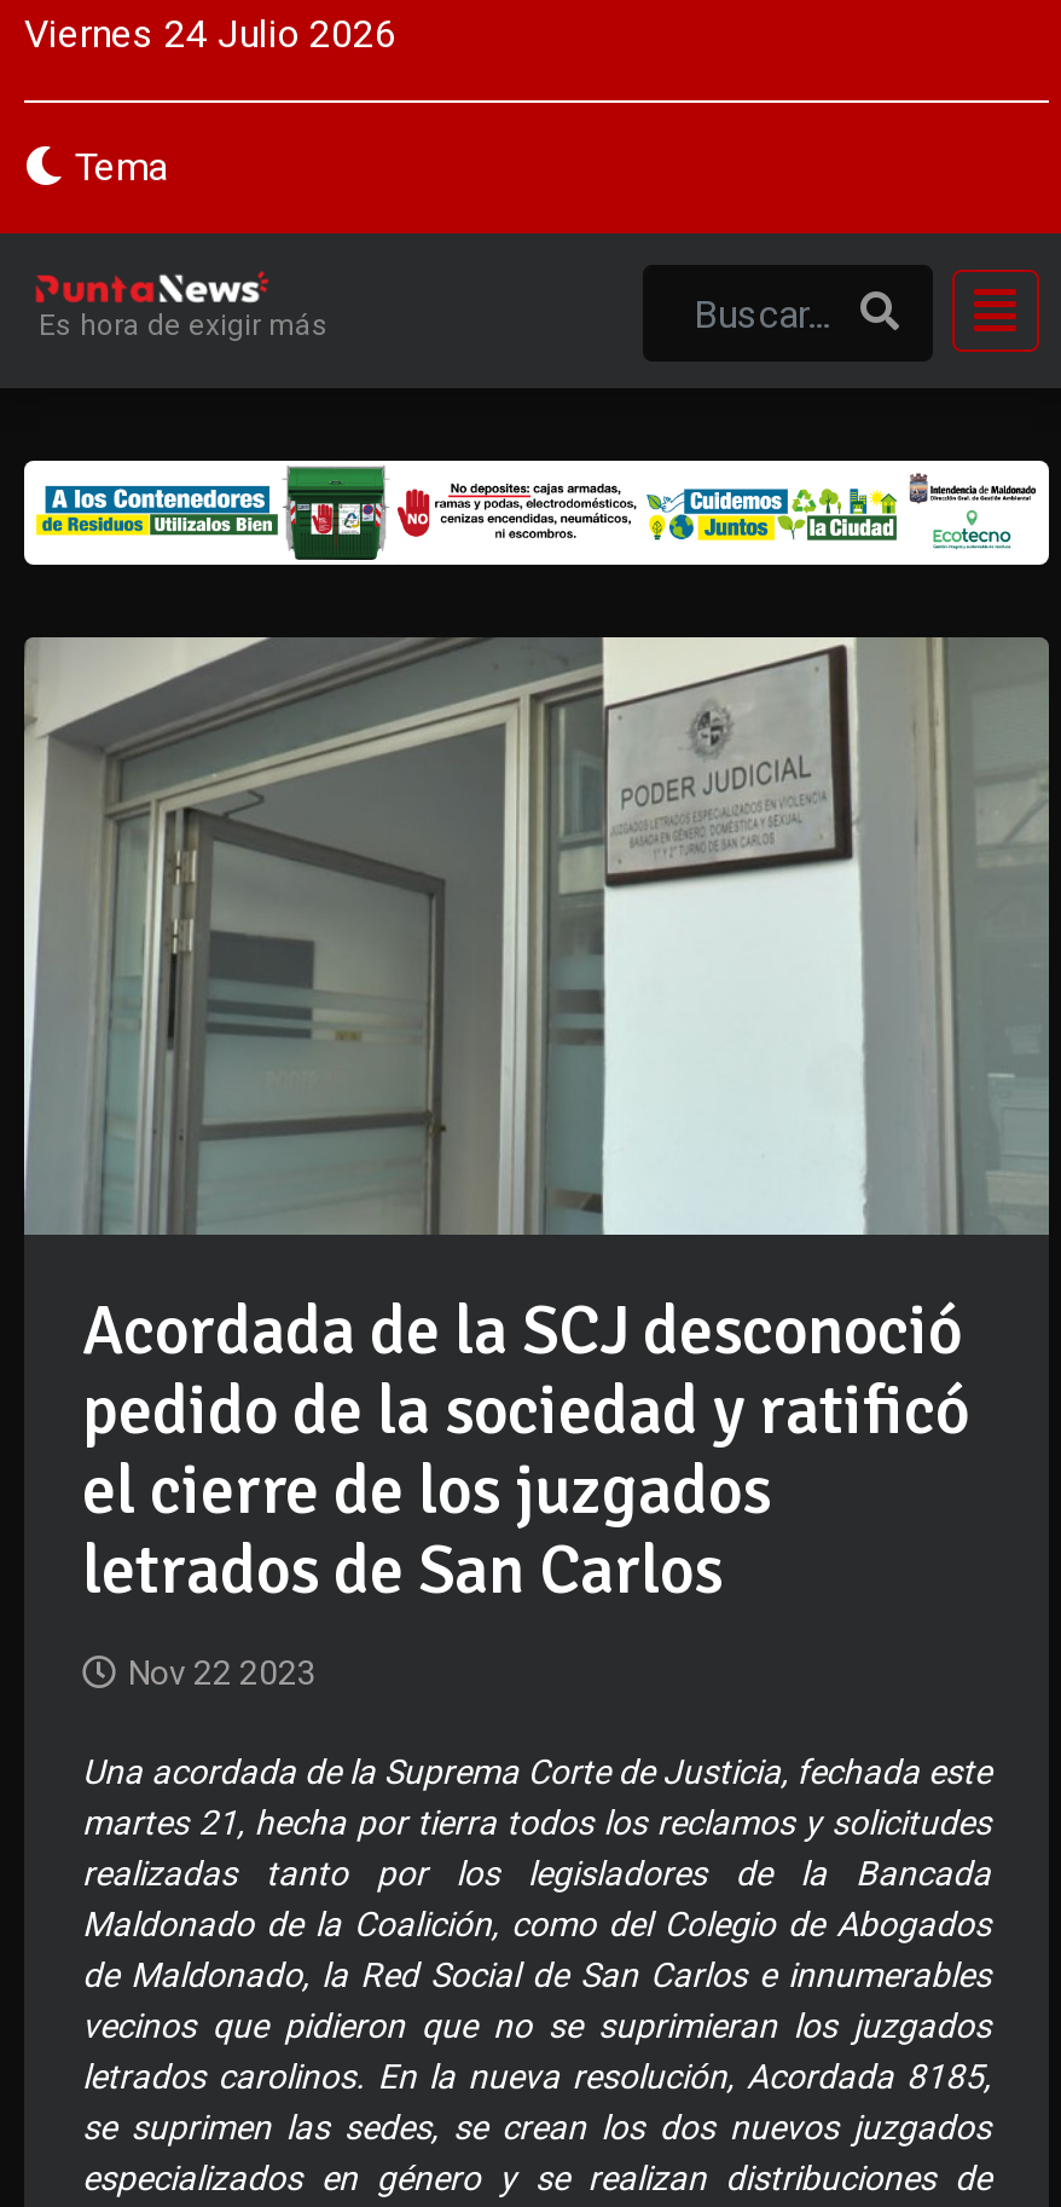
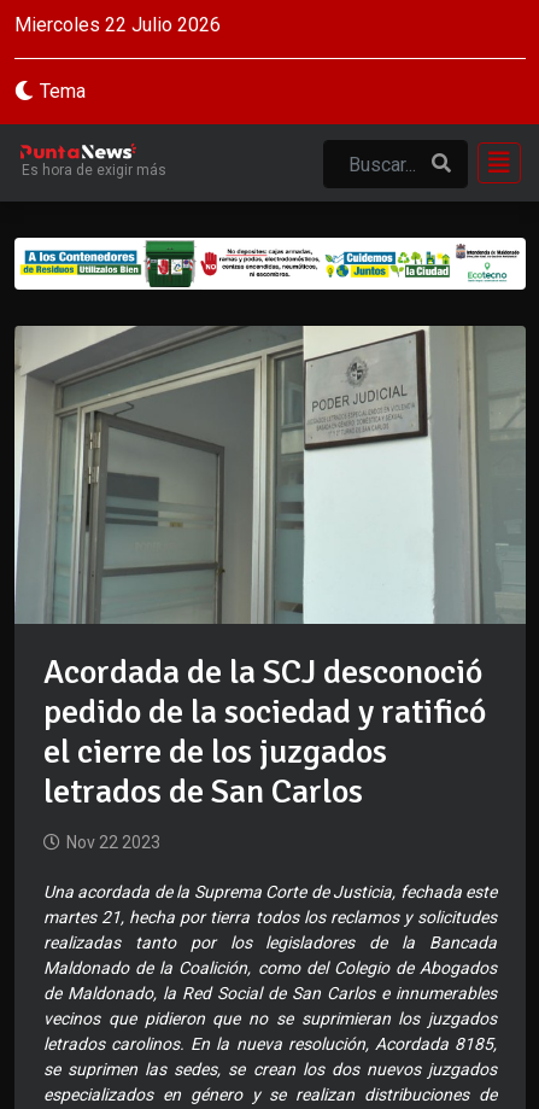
[24,11,396,57] Viernes 24 Julio 2026 -> [14,13,221,36] Miercoles 22 Julio 2026

